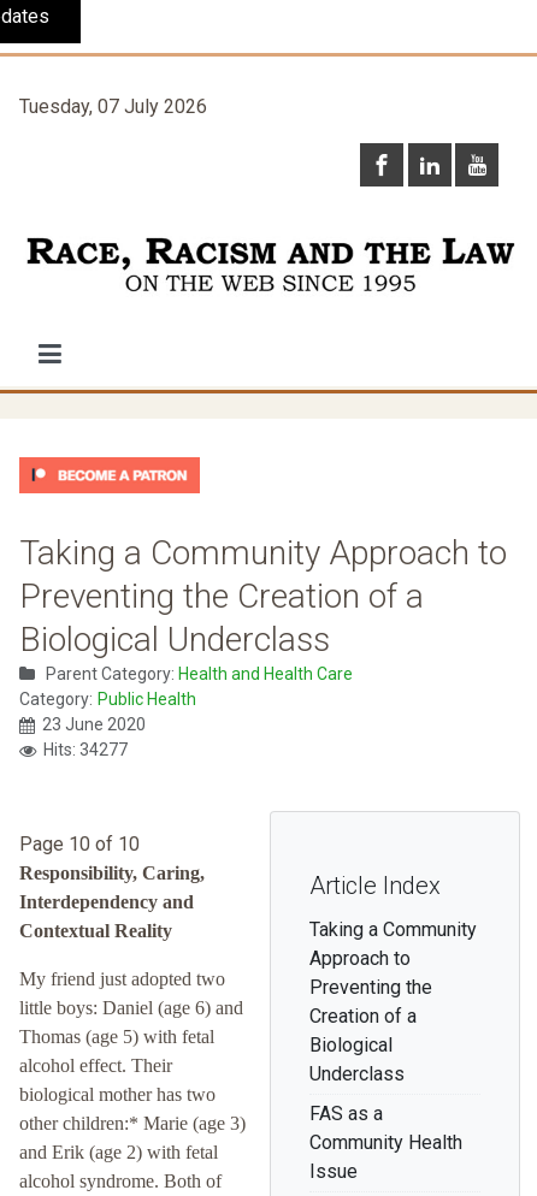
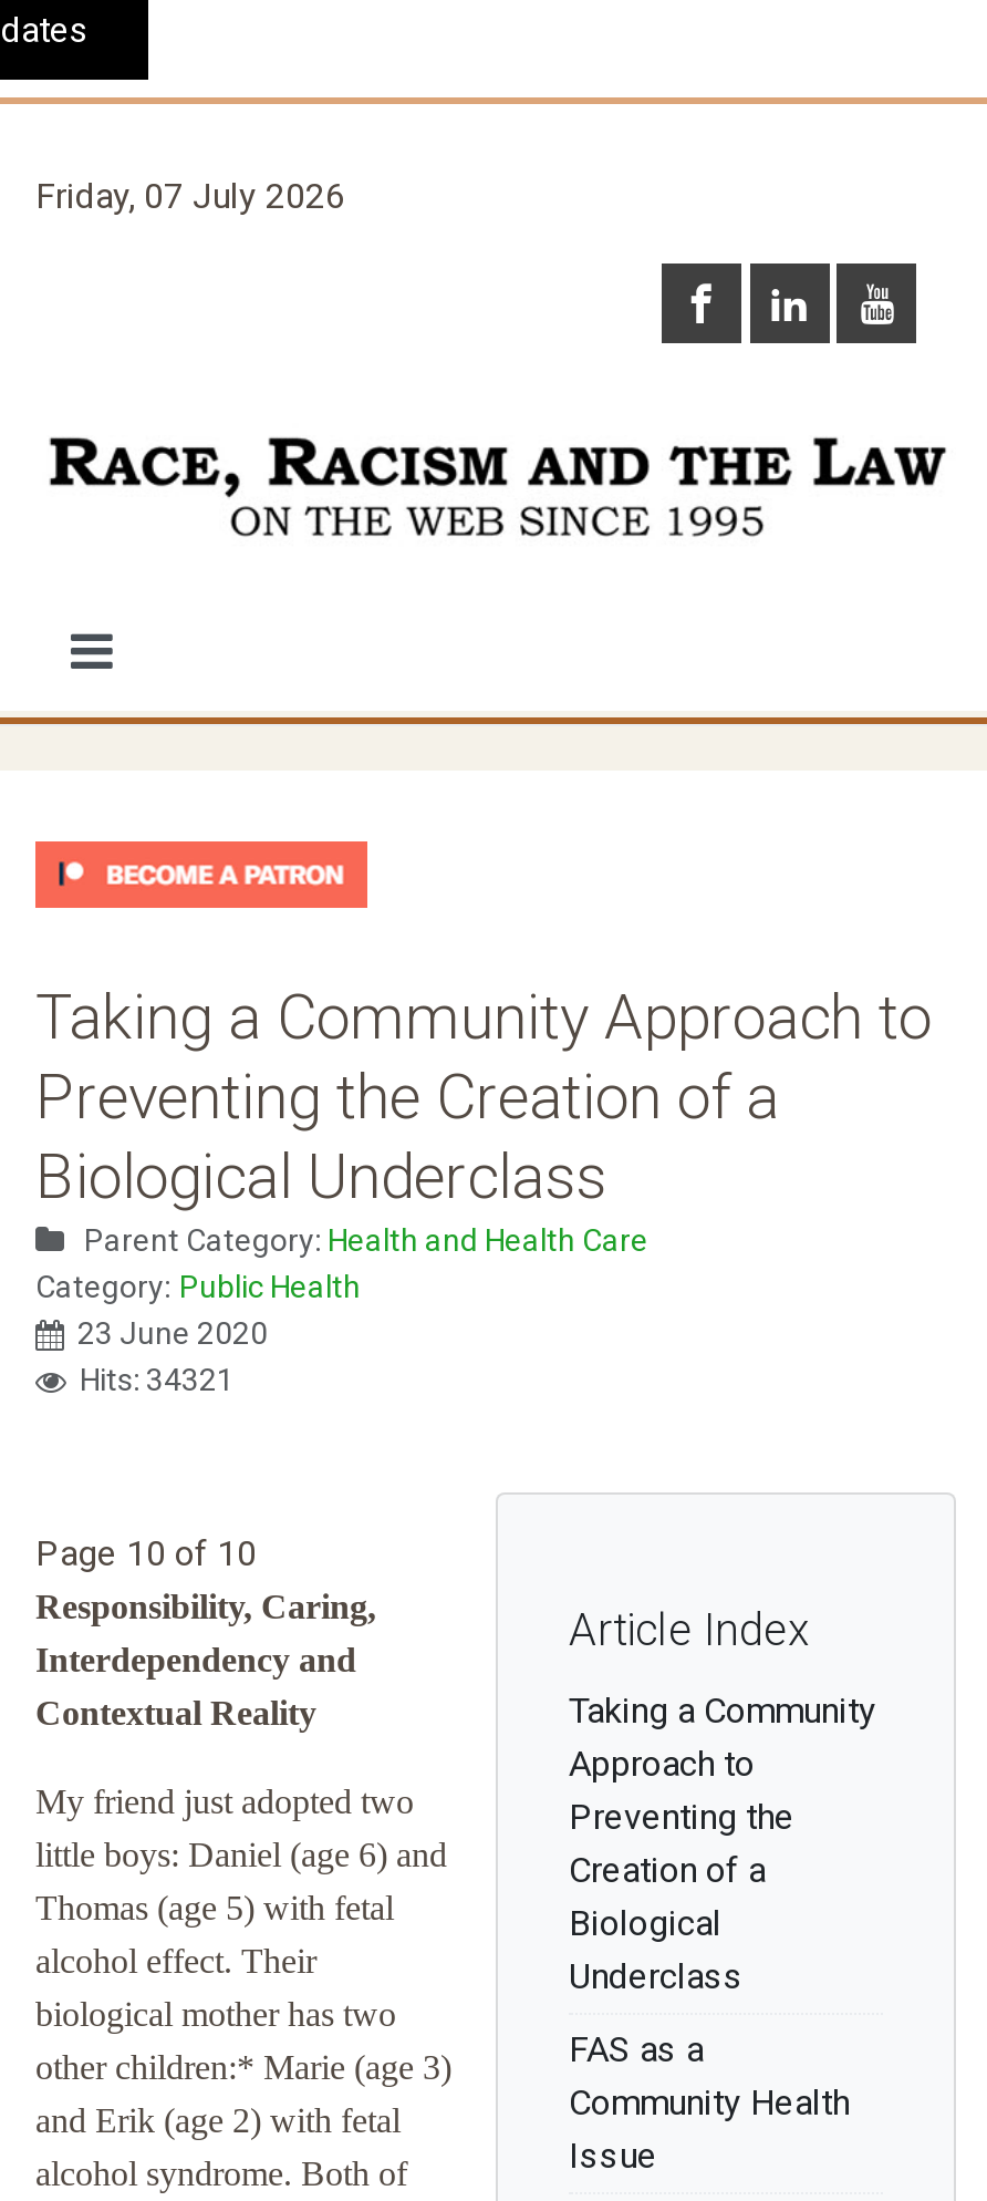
[19,95,207,118] Tuesday, 07 July 2026 -> [35,175,345,217] Friday, 07 July 2026
[43,740,128,759] Hits: 34277 -> [80,1362,235,1397] Hits: 34321

